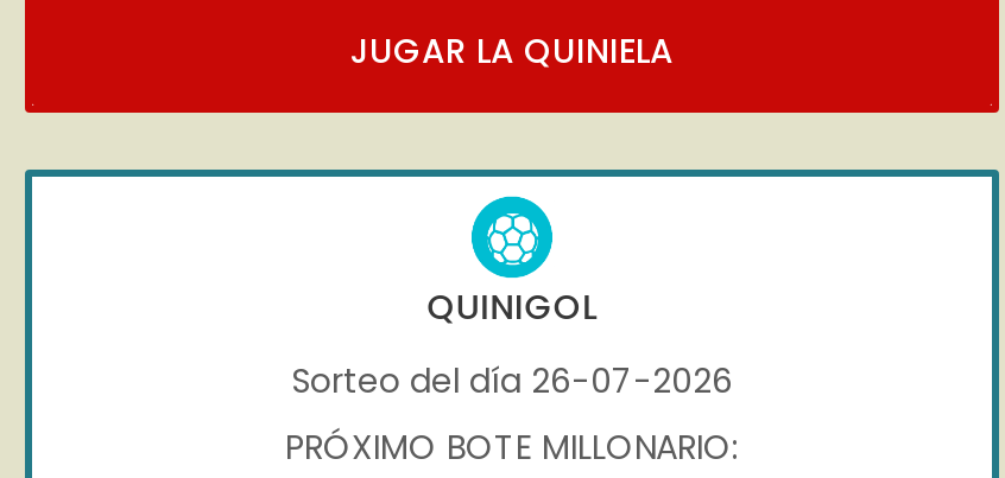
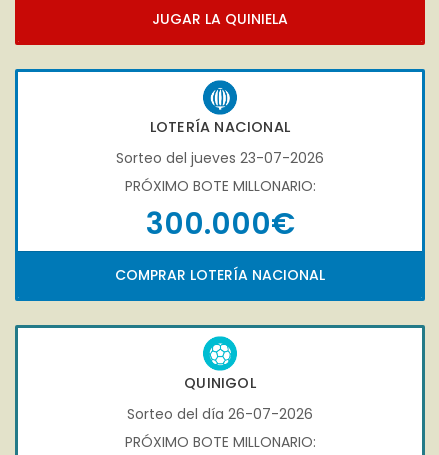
none -> [15,69,425,302] [image] | LOTERÍA NACIONAL | Sorteo del jueves 23-07-2026 | PRÓXIMO BOTE MILLONARIO: | 300.000€ | COMPRAR LOTERÍA NACIONAL

